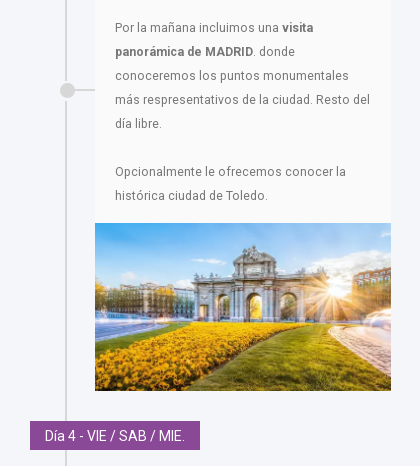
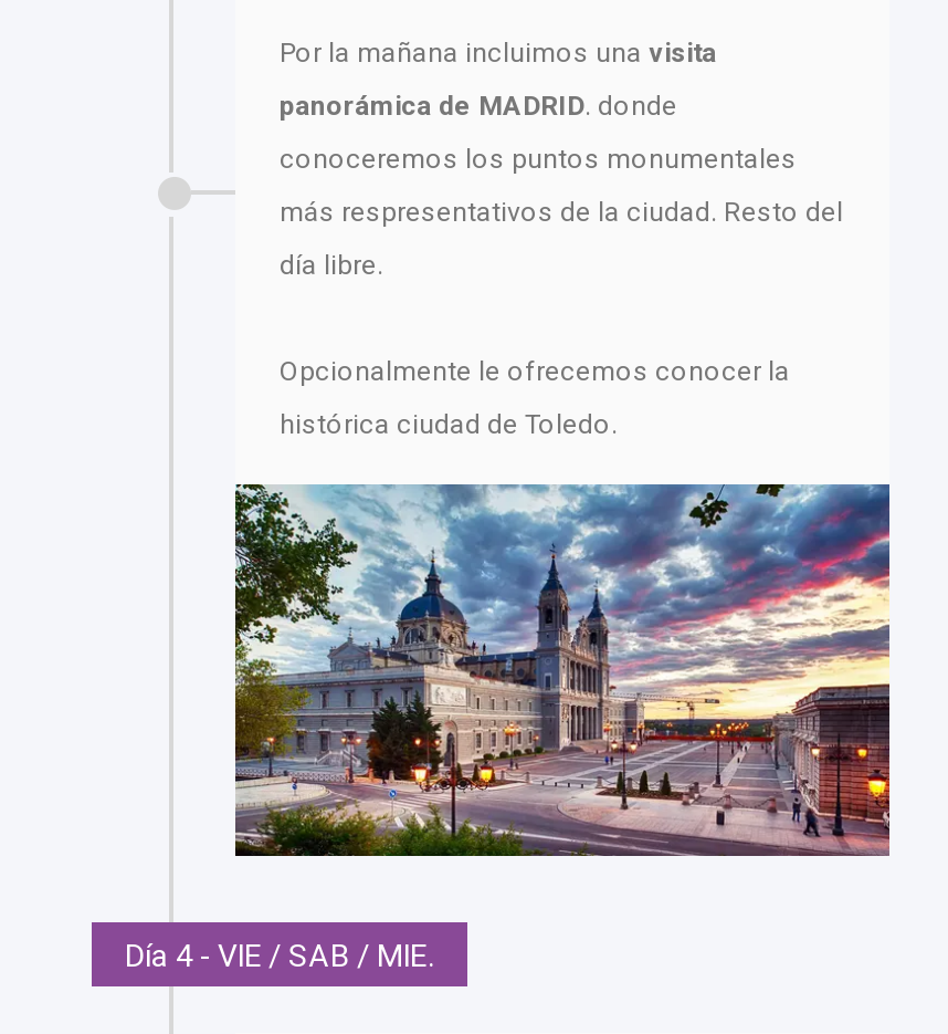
[94,222,392,392] [image] -> [233,481,892,859] [image]

